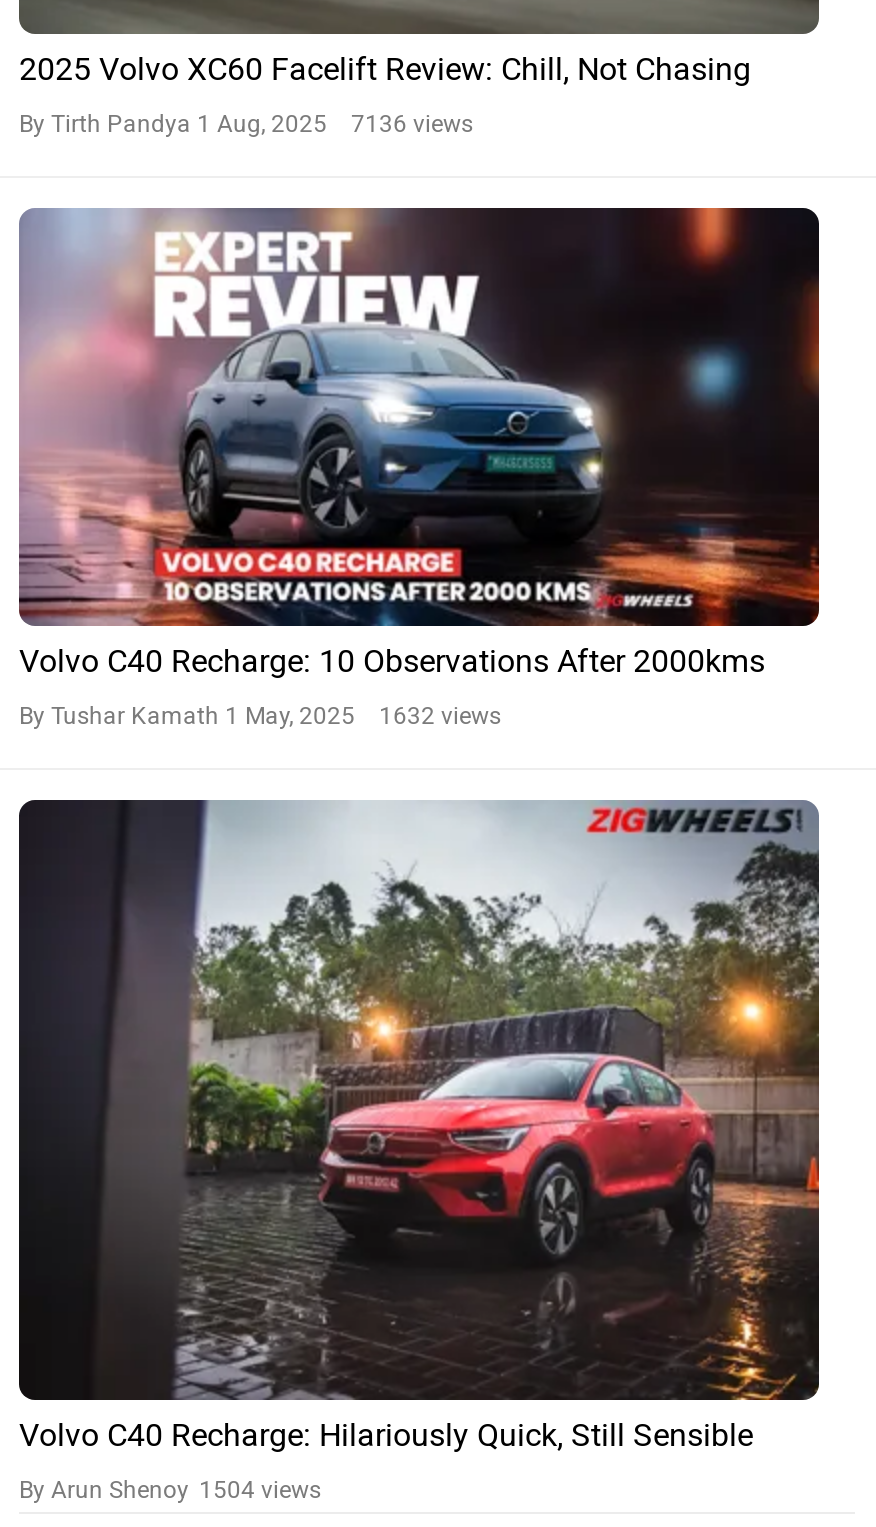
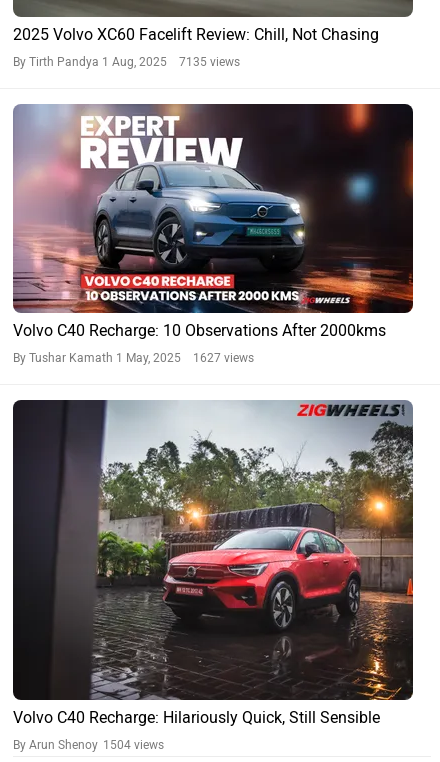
[19,109,473,137] By Tirth Pandya 1 Aug, 2025 7136 views -> [13,55,240,69] By Tirth Pandya 1 Aug, 2025 7135 views
[19,701,501,729] By Tushar Kamath 1 May, 2025 1632 views -> [13,351,254,365] By Tushar Kamath 1 May, 2025 1627 views

